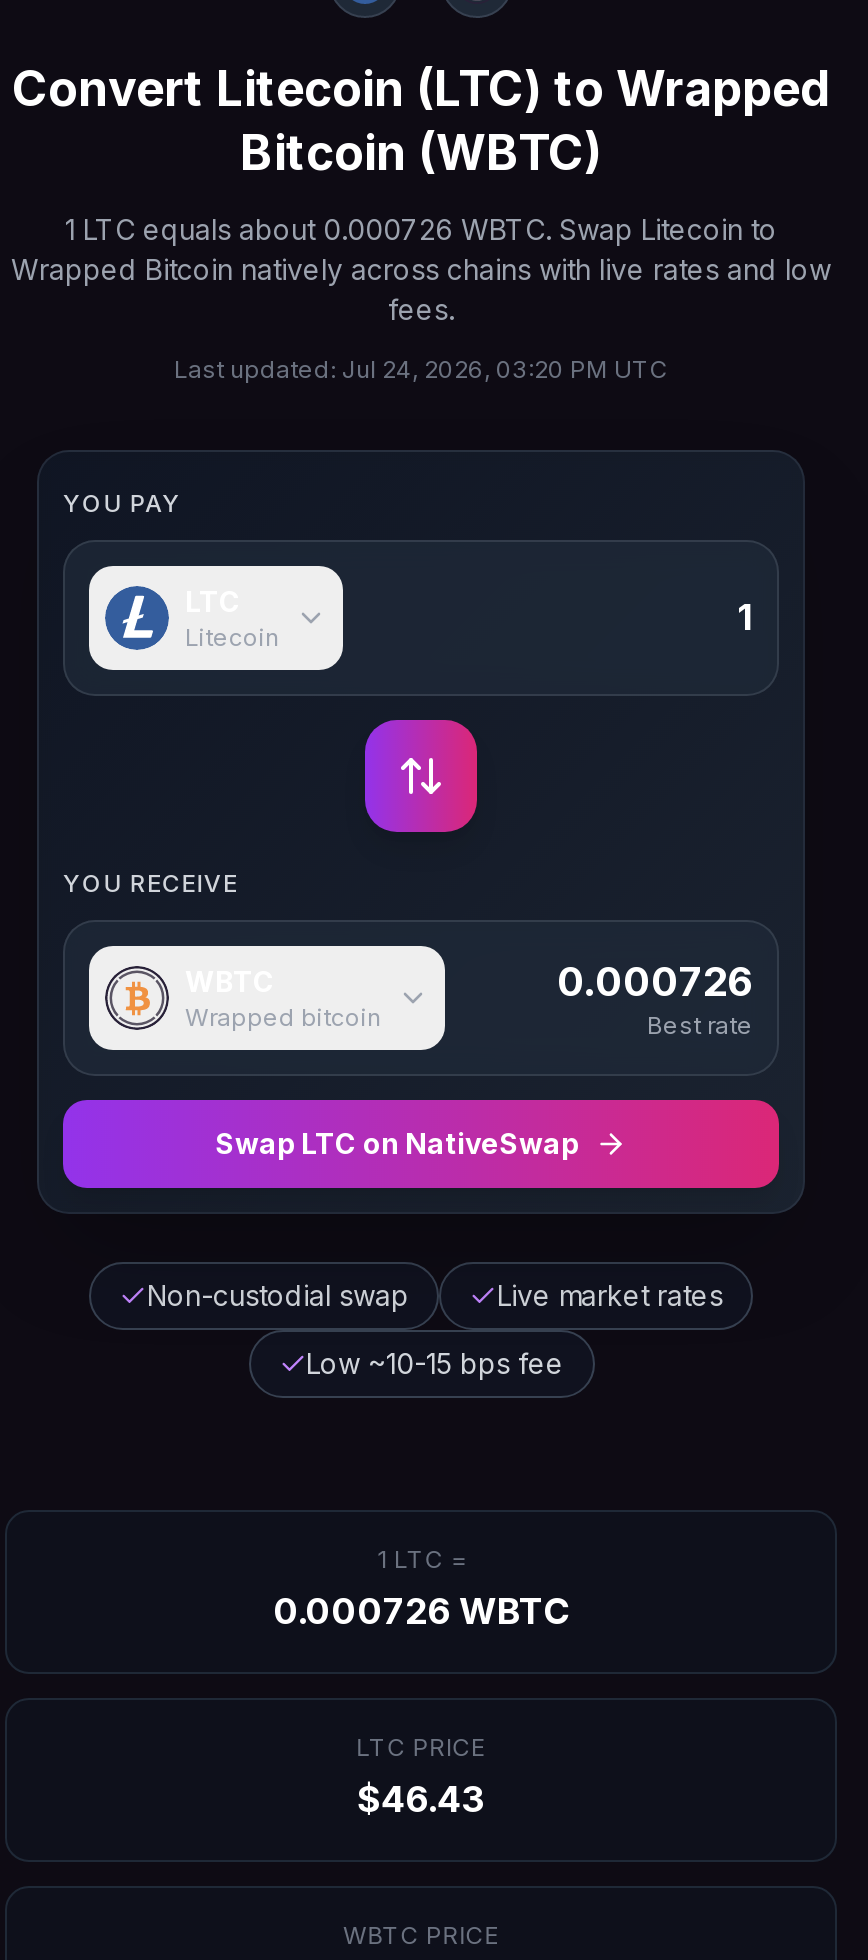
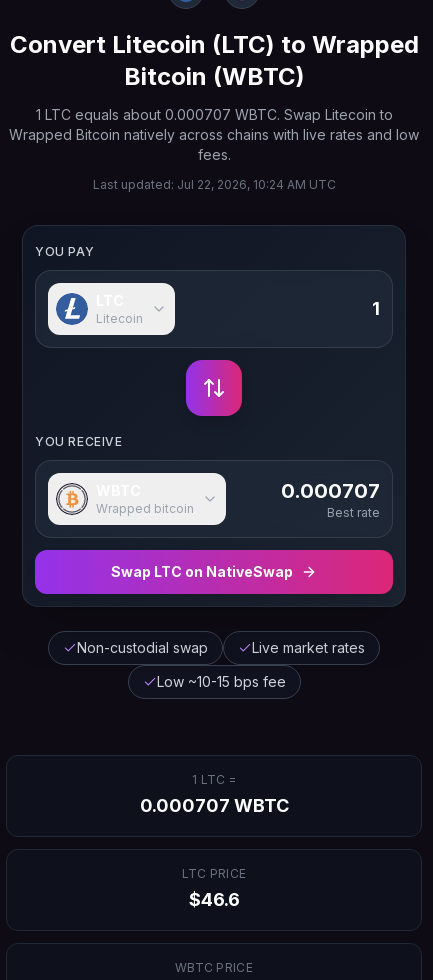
[65,212,777,246] 1 LTC equals about 0.000726 WBTC. Swap Litecoin to -> [35,106,392,123] 1 LTC equals about 0.000707 WBTC. Swap Litecoin to
[174,354,668,384] Last updated: Jul 24, 2026, 03:20 PM UTC -> [92,177,335,192] Last updated: Jul 22, 2026, 10:24 AM UTC
[557,958,753,1006] 0.000726 -> [281,479,380,503] 0.000707
[273,1590,569,1632] 0.000726 WBTC -> [139,795,288,816] 0.000707 WBTC
[357,1778,485,1820] $46.43 -> [188,889,239,910] $46.6

